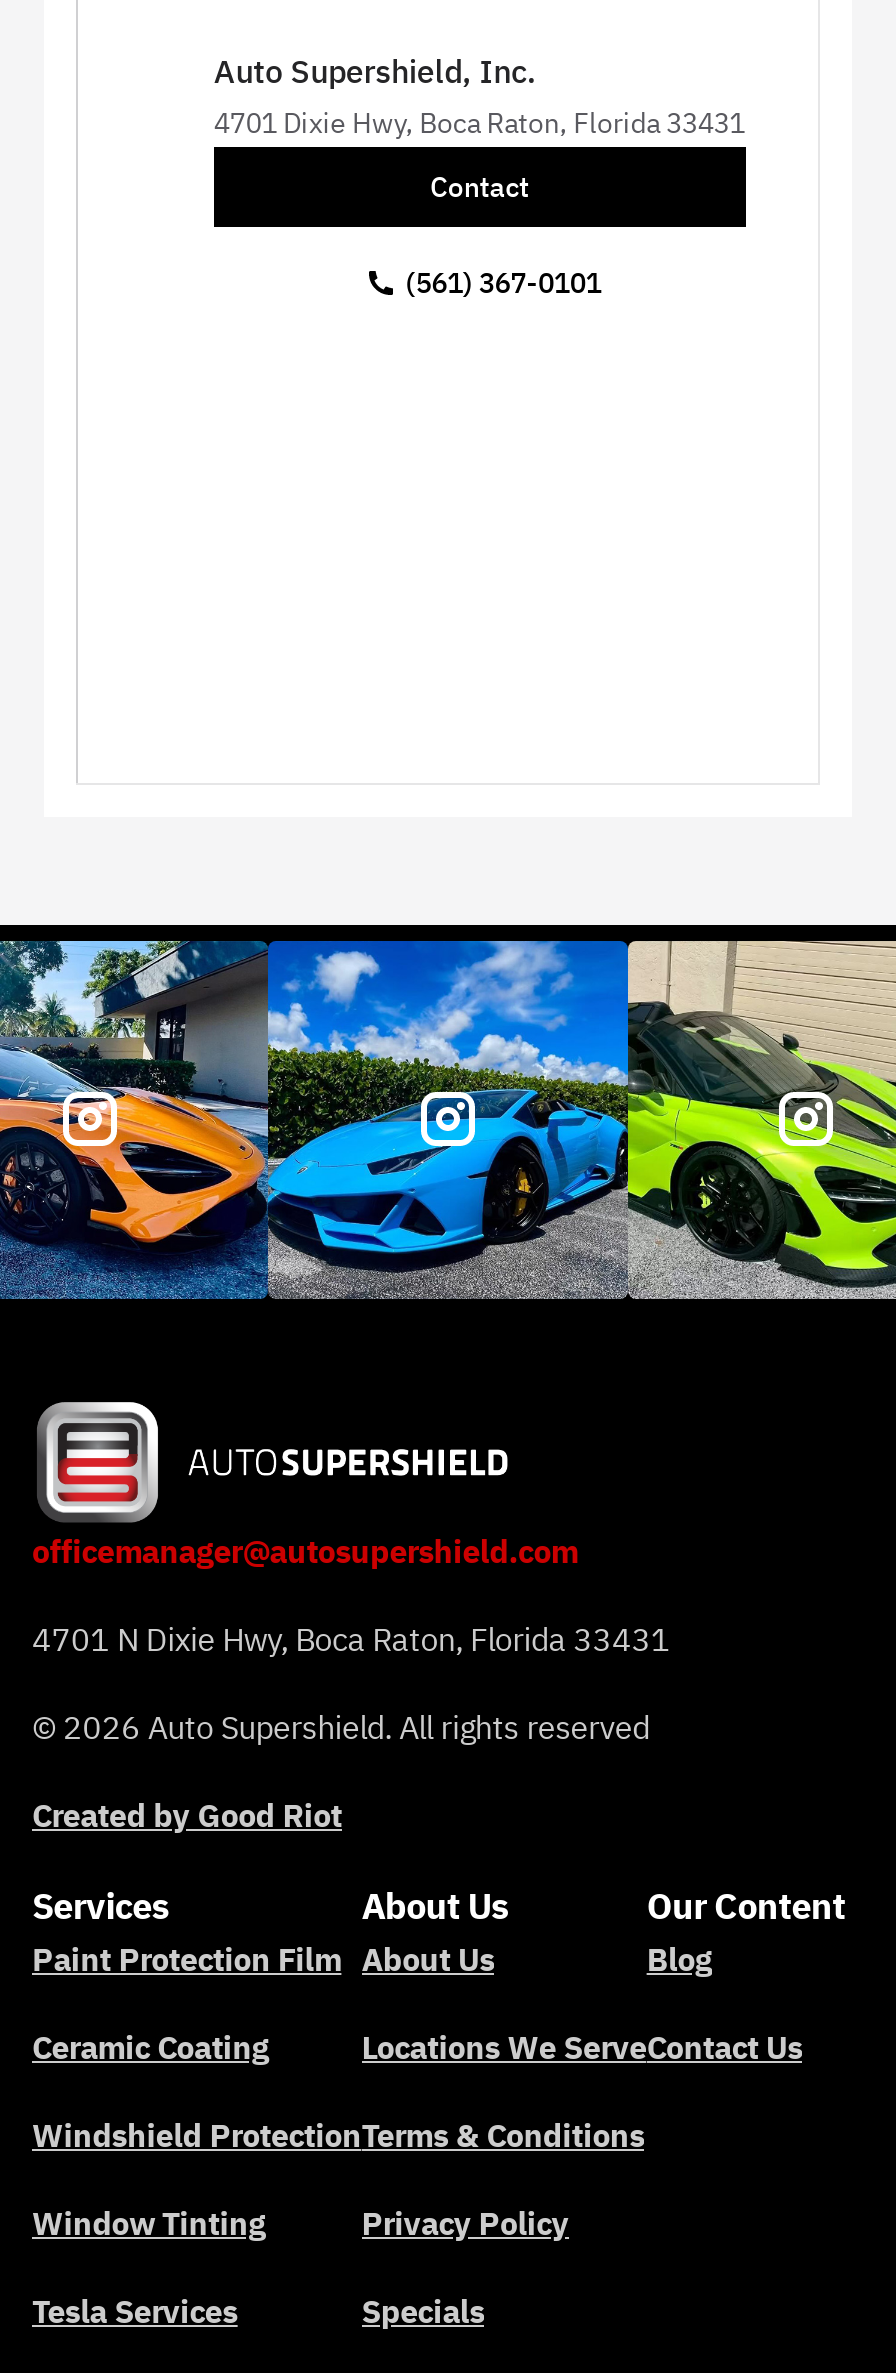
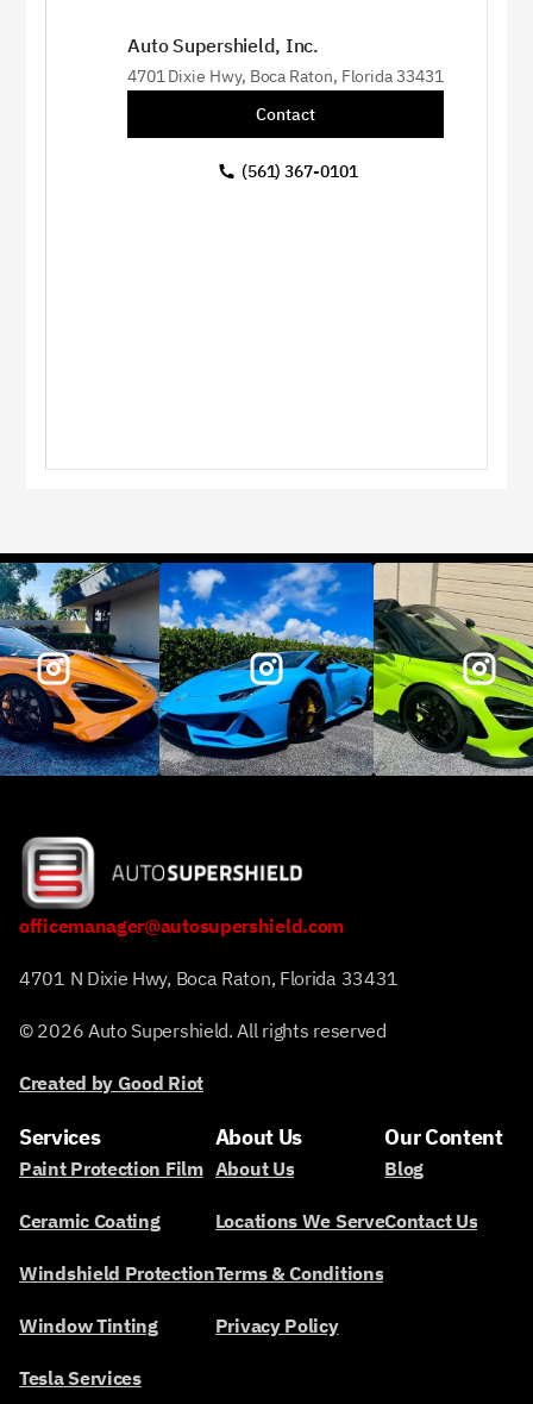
[361,2291,485,2331] Specials -> none

